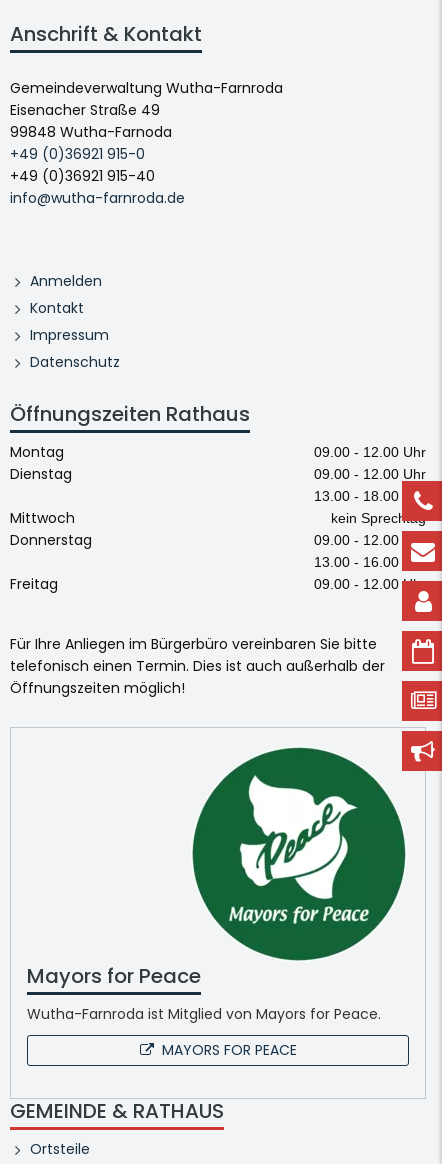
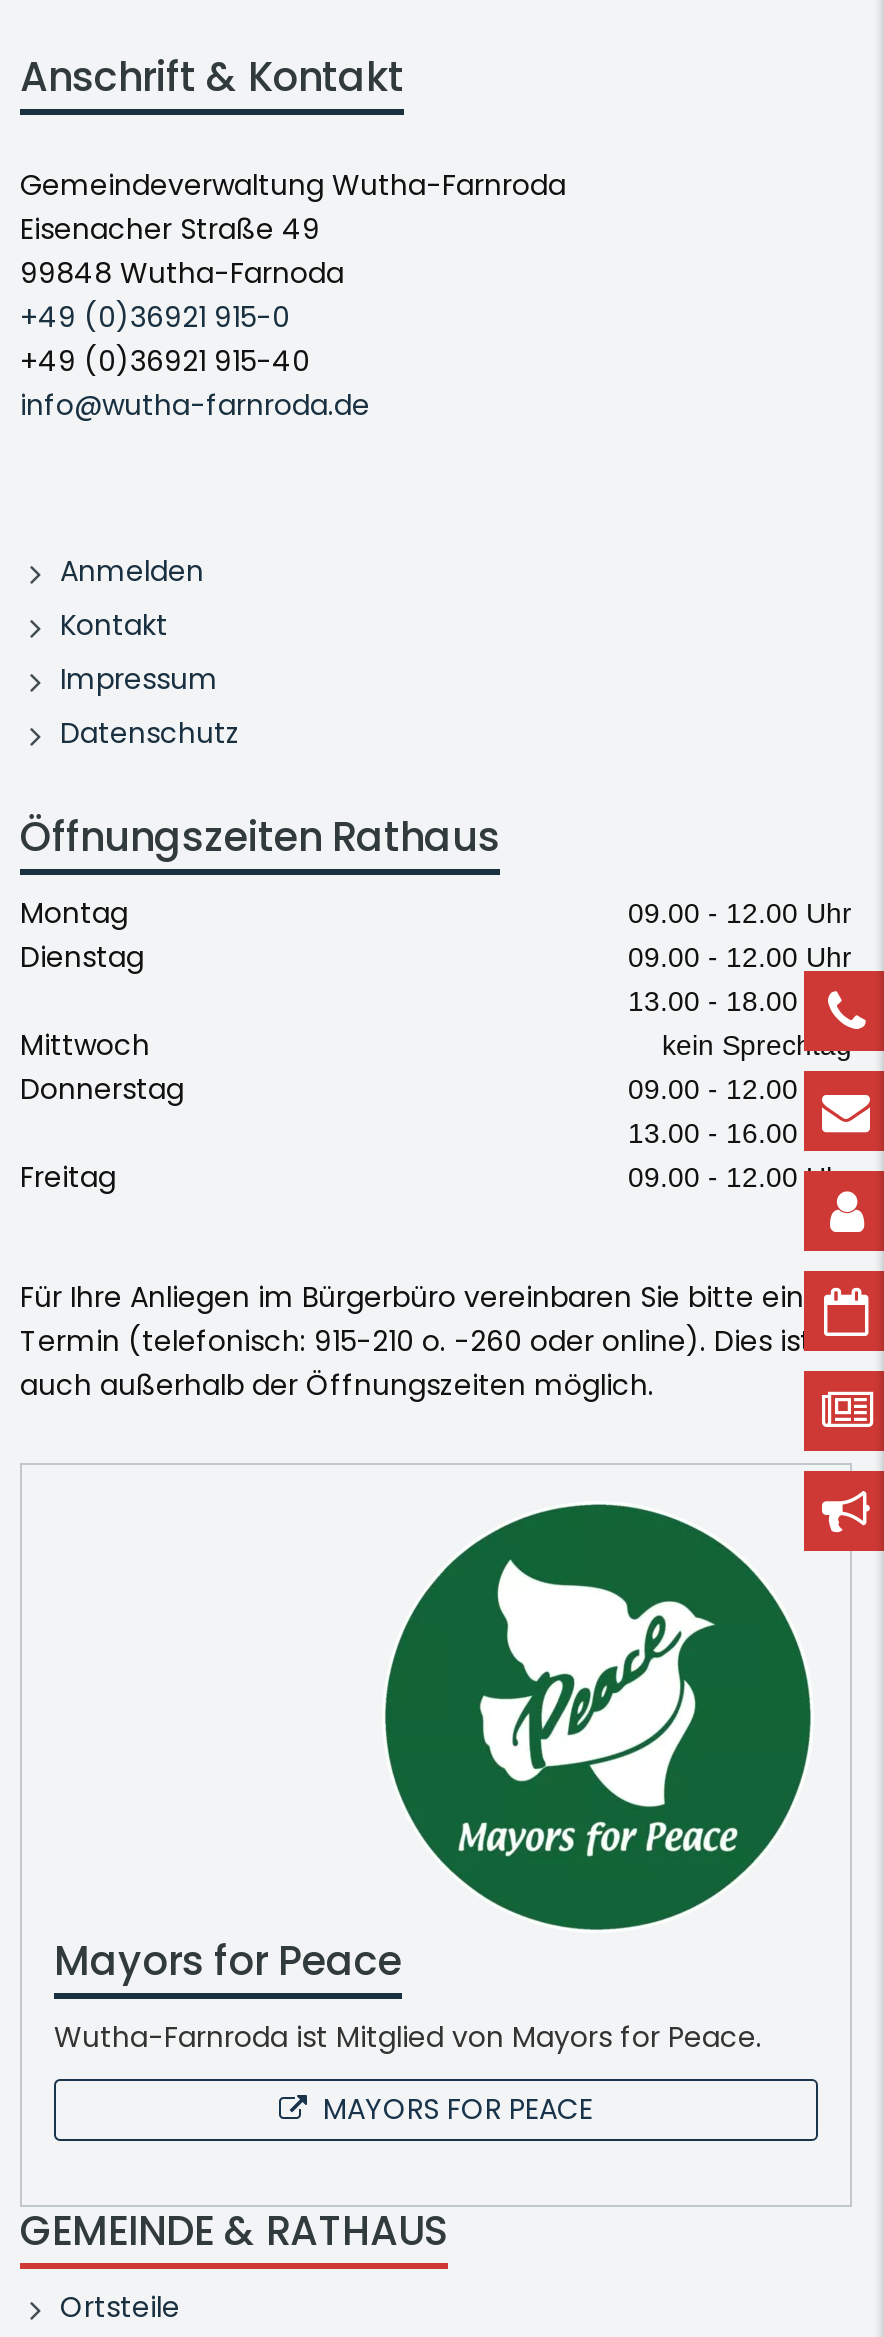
[10,634,385,698] Für Ihre Anliegen im Bürgerbüro vereinbaren Sie bitte | telefonisch einen Termin. Dies ist auch außerhalb der | Öffnungszeiten möglich! -> [20,1276,840,1404] Für Ihre Anliegen im Bürgerbüro vereinbaren Sie bitte einen | Termin (telefonisch: 915-210 o. -260 oder online). Dies ist | auch außerhalb der Öffnungszeiten möglich.

